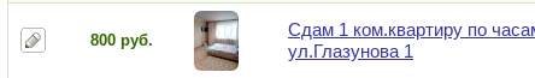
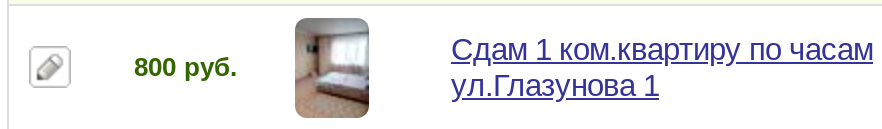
[181,10,240,72] [image] -> [293,16,391,120] [image]

